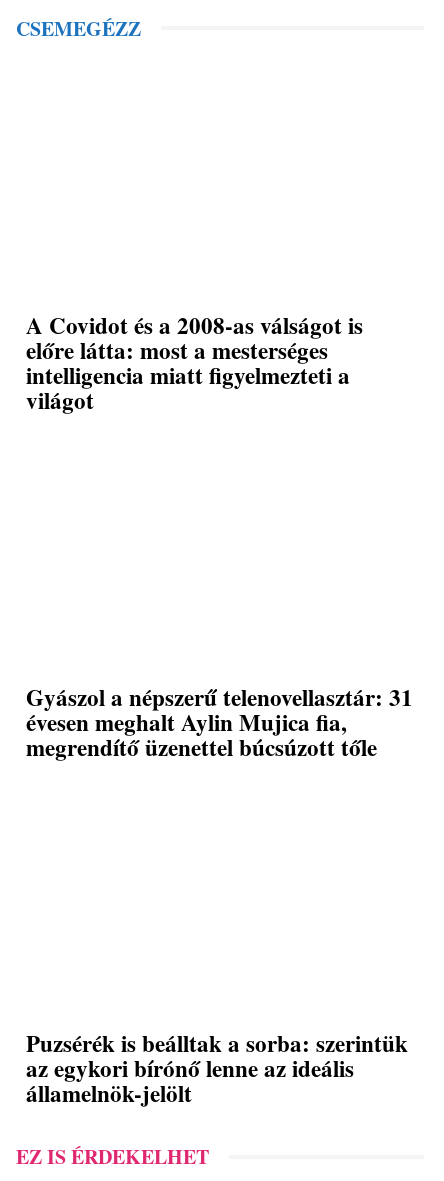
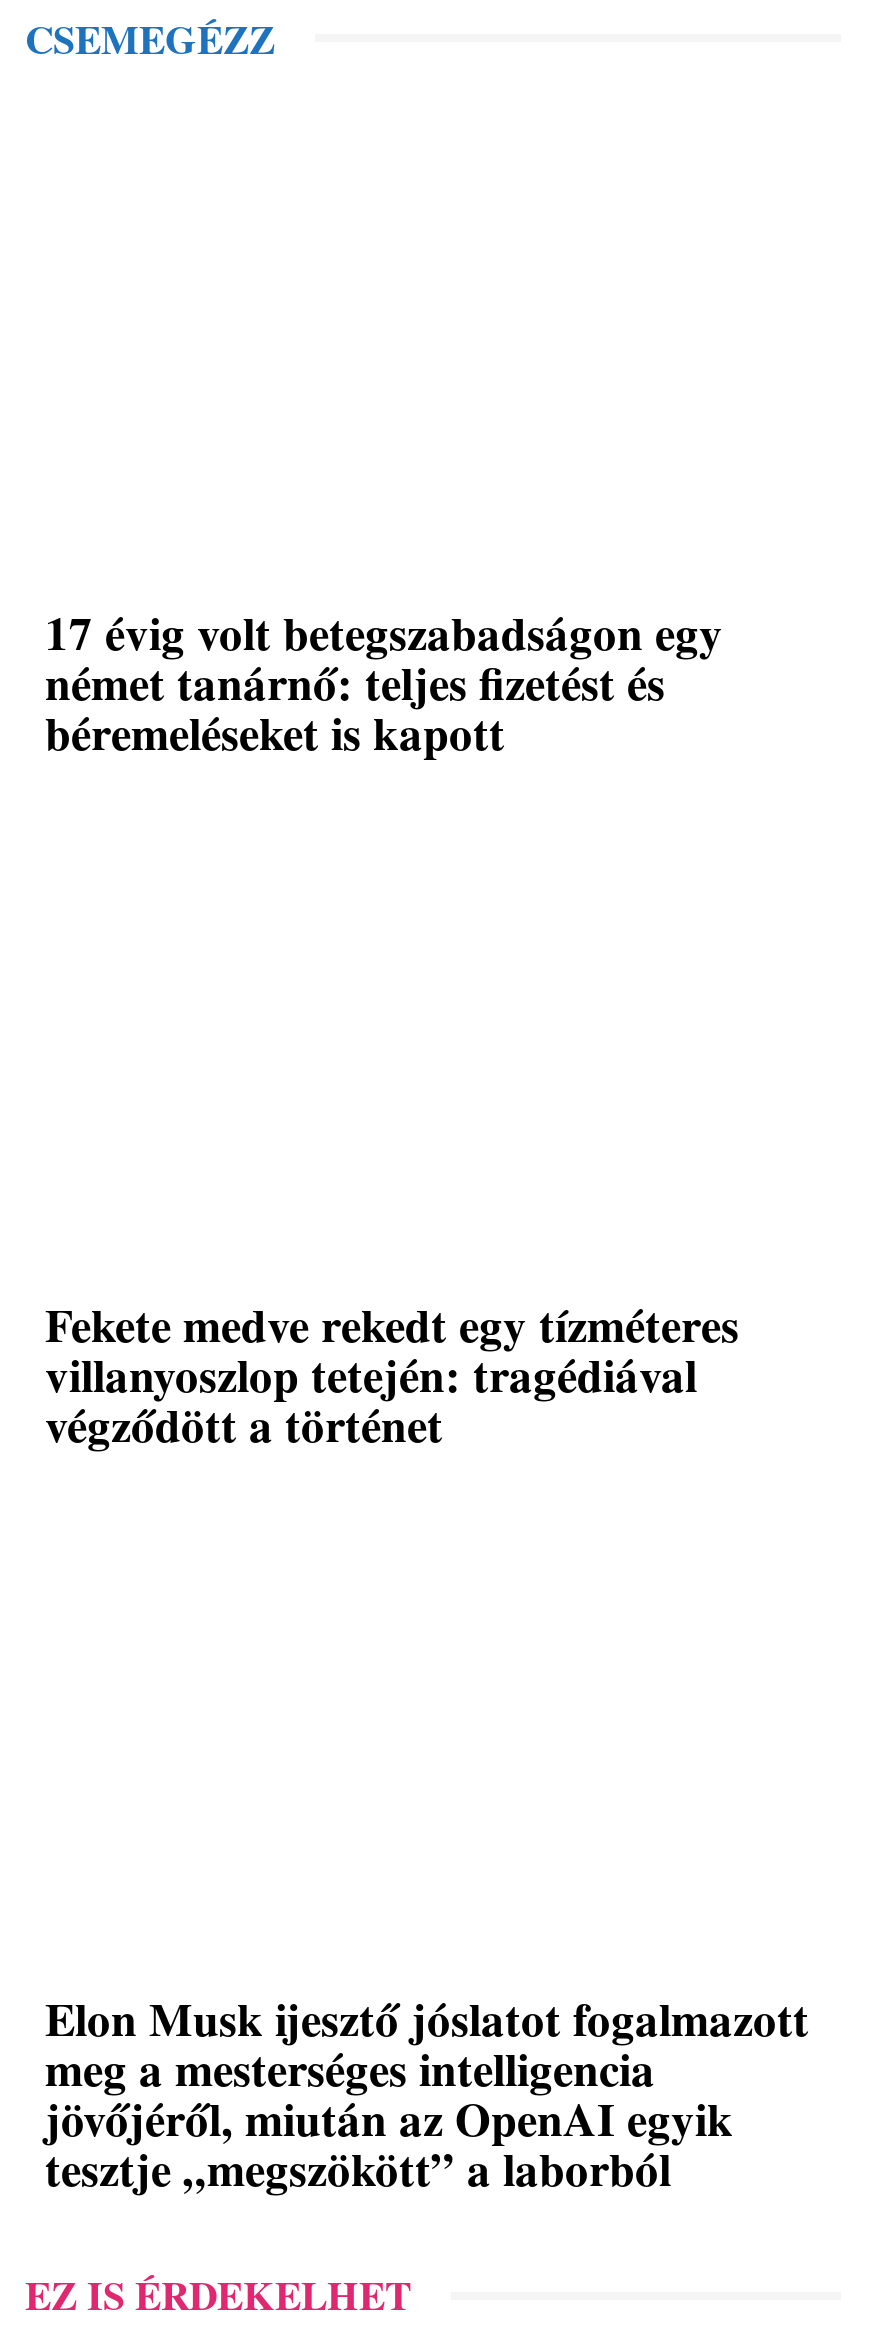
[26,308,363,417] A Covidot és a 2008-as válságot is | előre látta: most a mesterséges | intelligencia miatt figyelmezteti a | világot -> [45,597,723,765] 17 évig volt betegszabadságon egy | német tanárnő: teljes fizetést és | béremeléseket is kapott
[26,679,413,763] Gyászol a népszerű telenovellasztár: 31 | évesen meghalt Aylin Mujica fia, | megrendítő üzenettel búcsúzott tőle -> [45,1291,739,1459] Fekete medve rekedt egy tízméteres | villanyoszlop tetején: tragédiával | végződött a történet
[26,1026,408,1110] Puzsérék is beálltak a sorba: szerintük | az egykori bírónő lenne az ideális | államelnök-jelölt -> [45,1985,809,2203] Elon Musk ijesztő jóslatot fogalmazott | meg a mesterséges intelligencia | jövőjéről, miután az OpenAI egyik | tesztje „megszökött” a laborból

